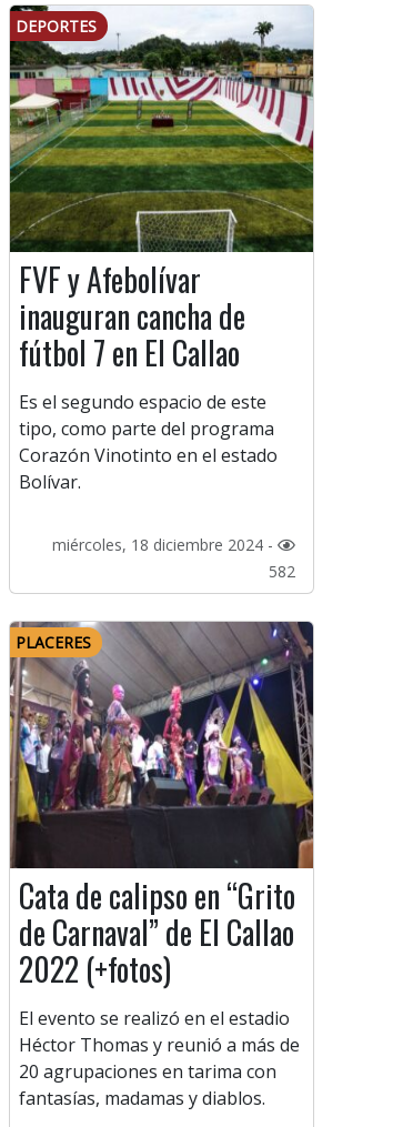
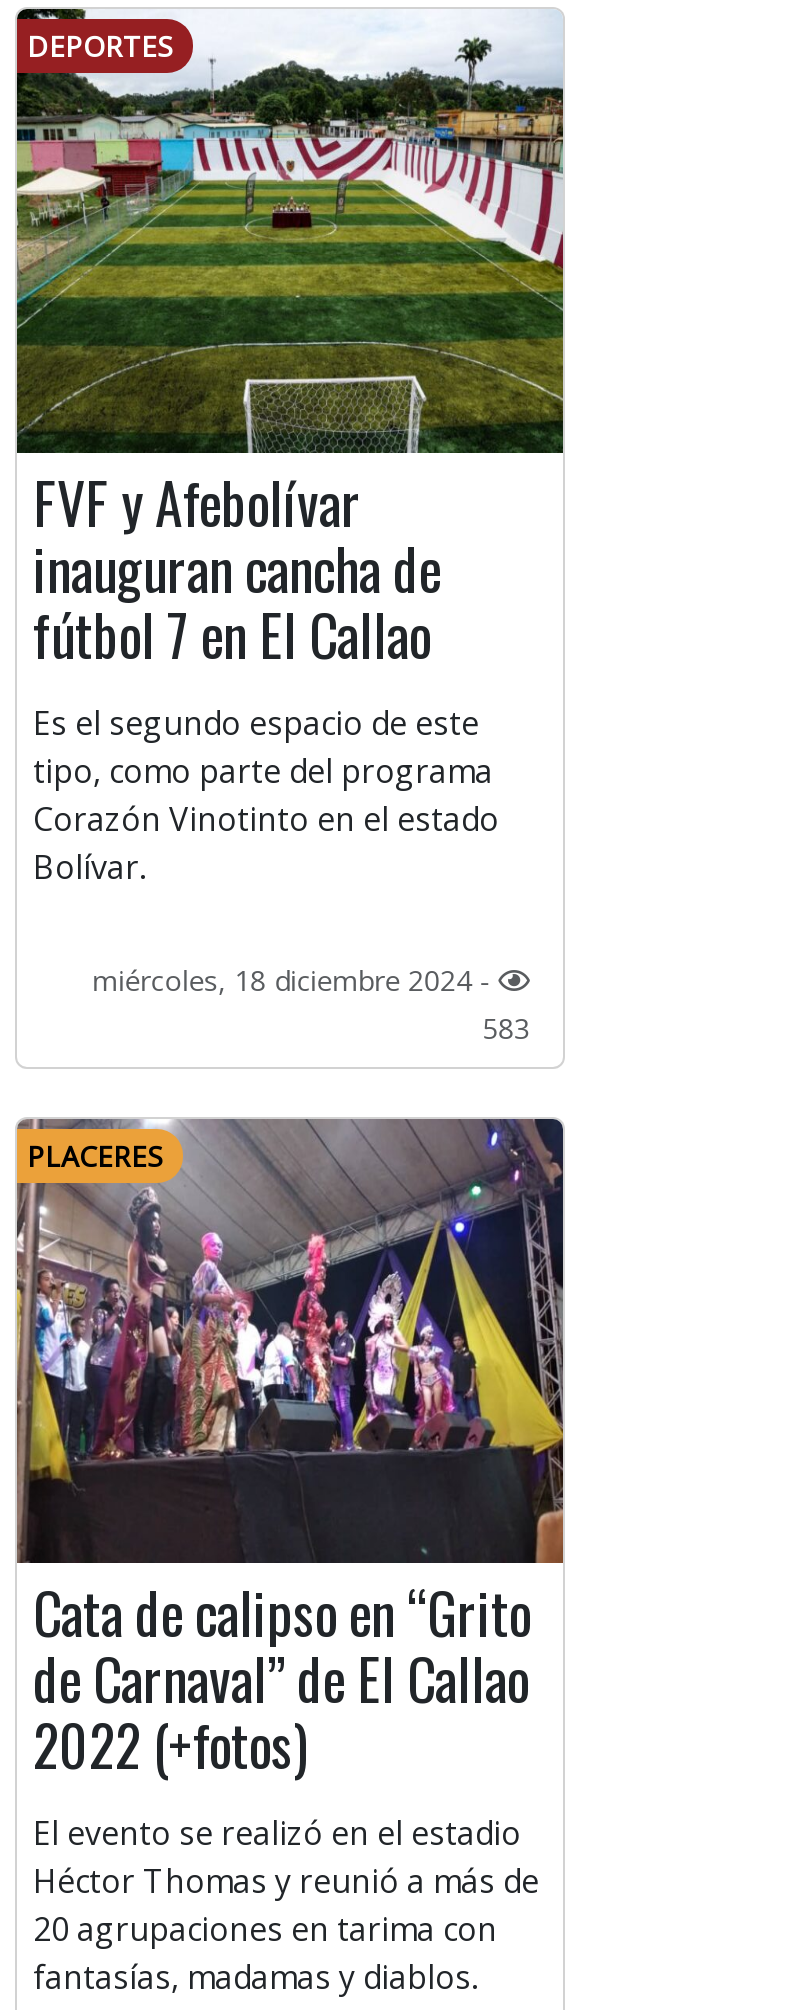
[268,561,295,582] 582 -> [482,1009,530,1047] 583

